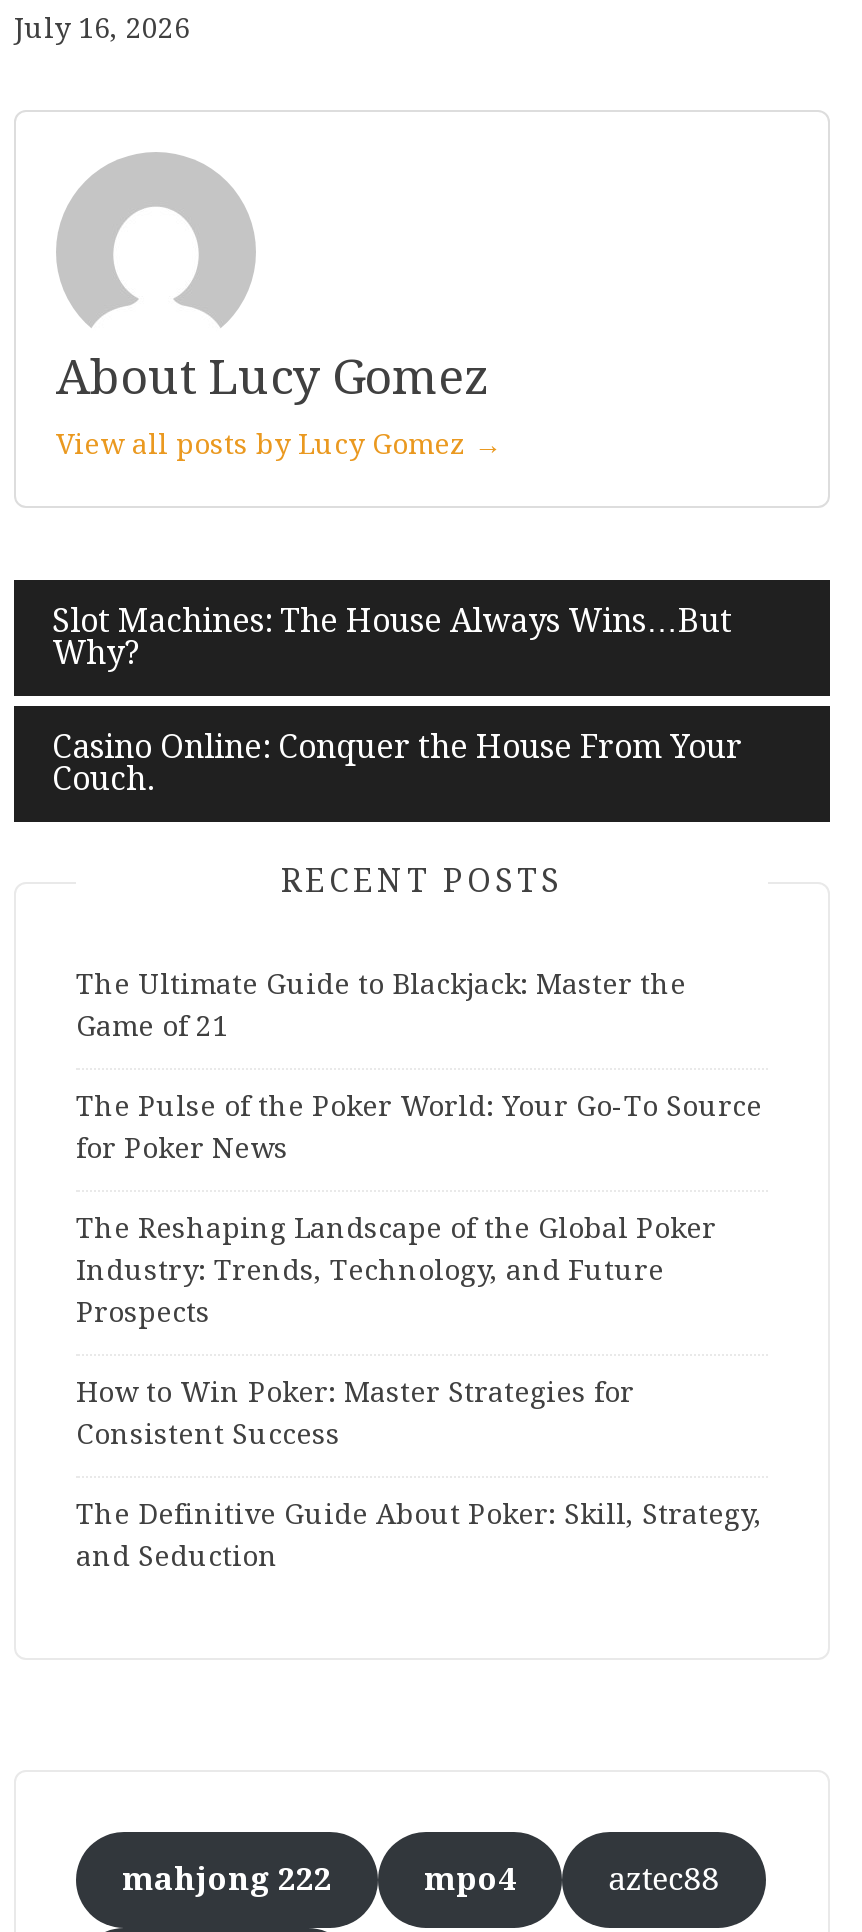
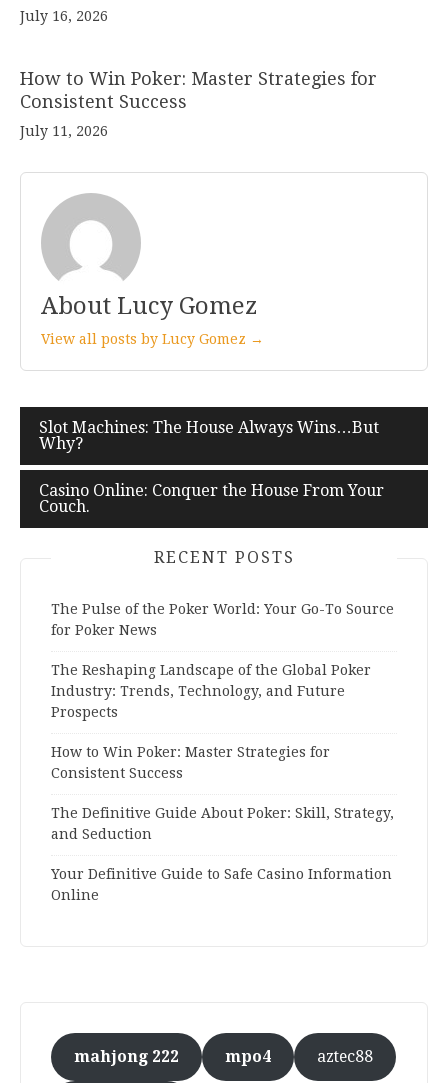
none -> [20,68,377,139] How to Win Poker: Master Strategies for | Consistent Success | July 11, 2026
[76,968,686,1042] The Ultimate Guide to Blackjack: Master the | Game of 21 -> none
none -> [51,866,392,903] Your Definitive Guide to Safe Casino Information | Online

